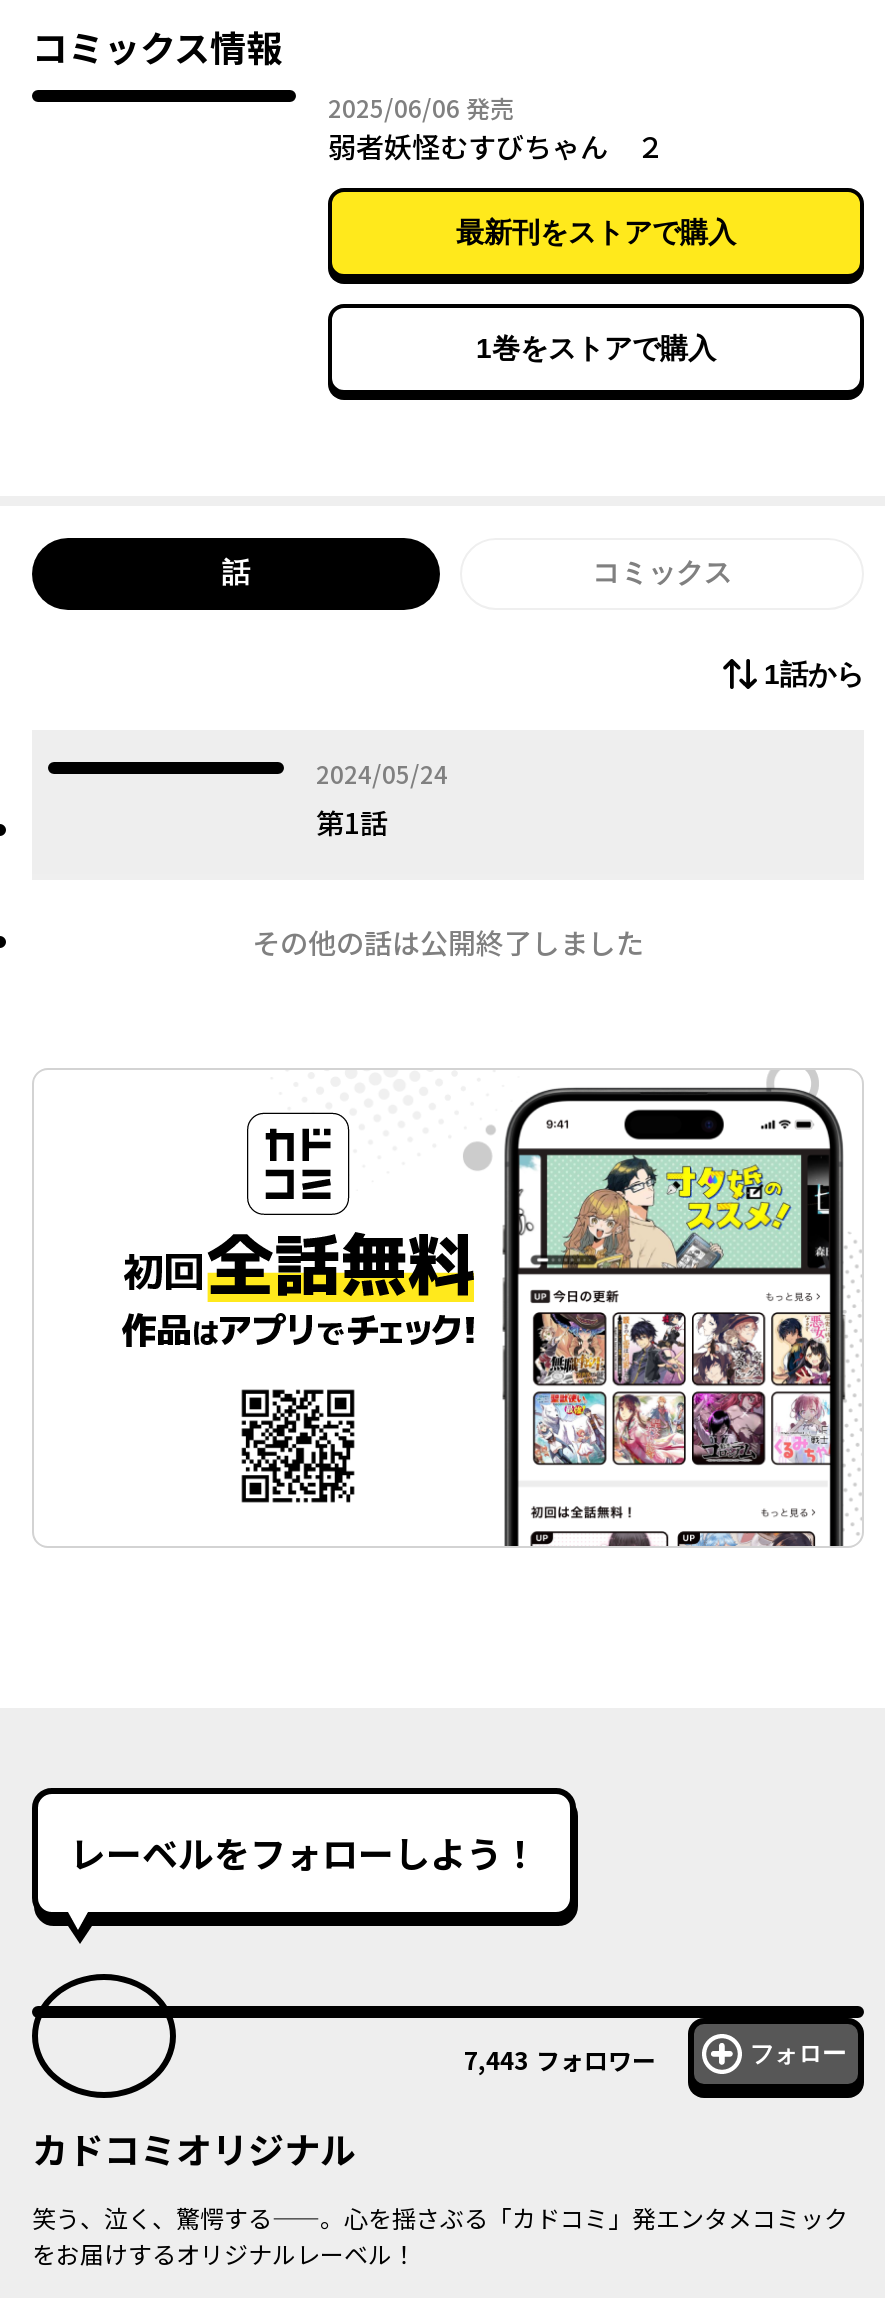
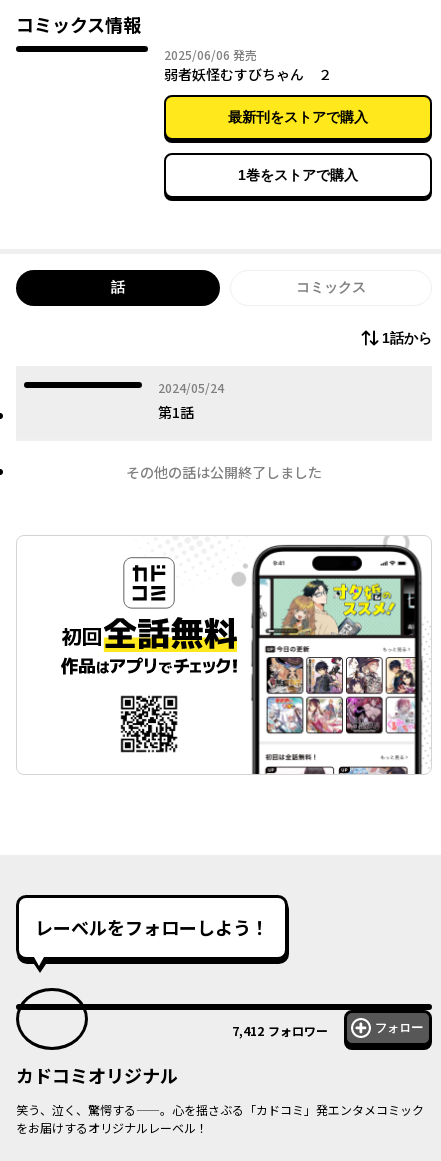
[464,2041,656,2075] 7,443 フォロワー -> [232,1021,328,1038] 7,412 フォロワー

